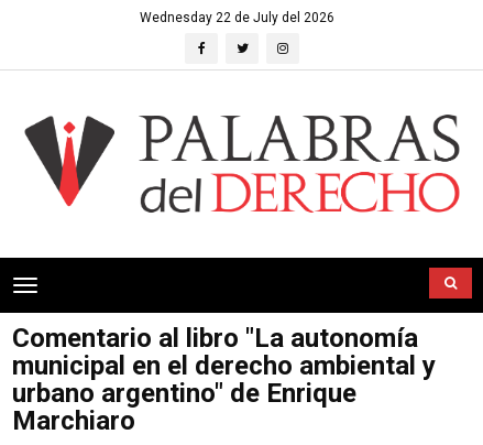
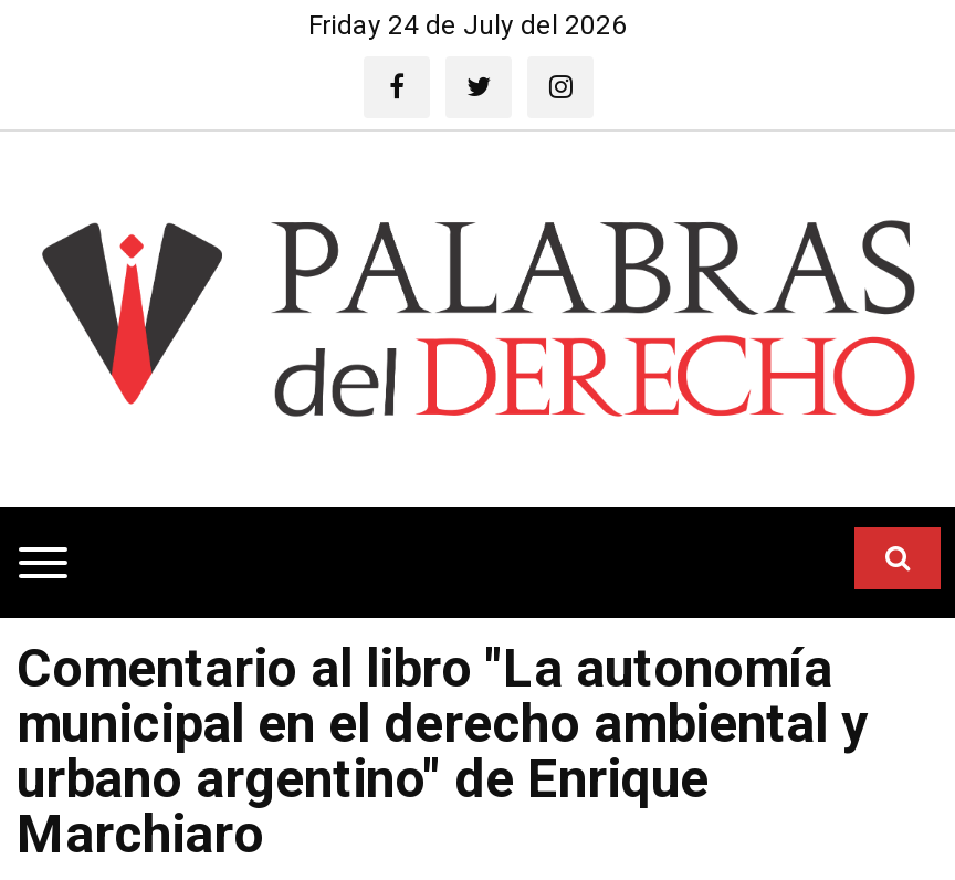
[139,10,334,25] Wednesday 22 de July del 2026 -> [308,10,627,41] Friday 24 de July del 2026

